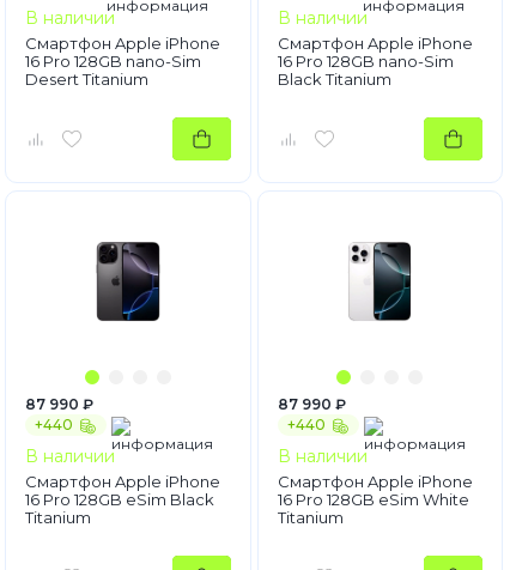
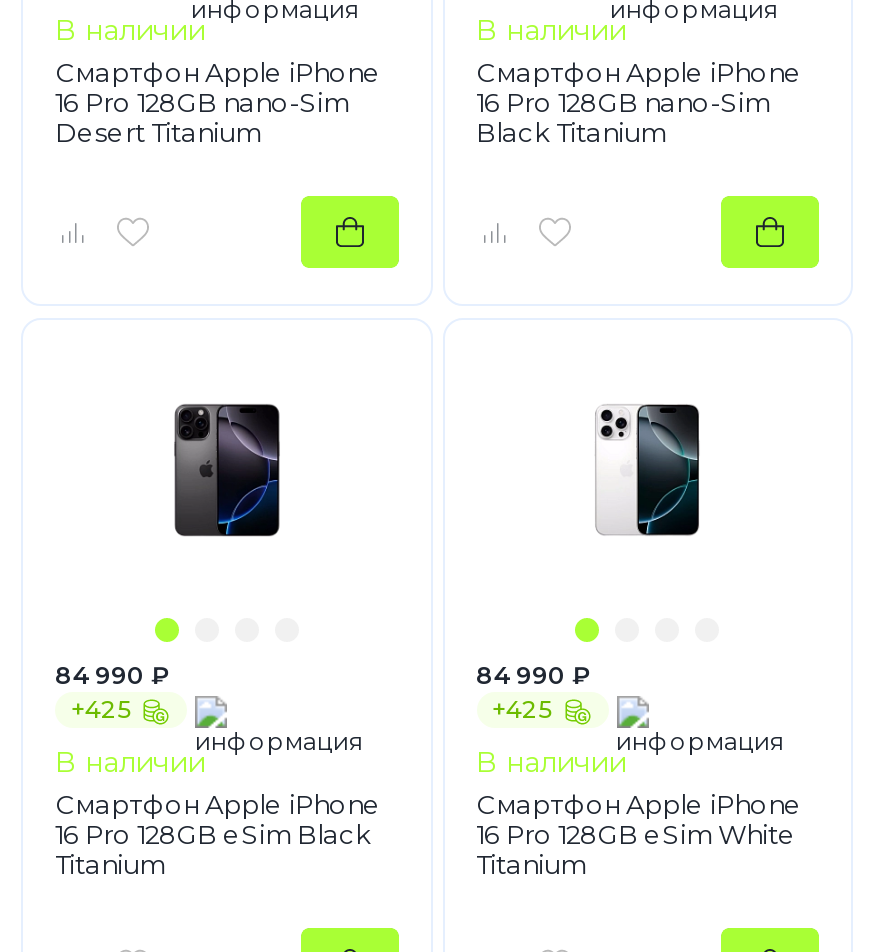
[25,395,93,413] 87 990 ₽ -> [55,660,169,690] 84 990 ₽
[277,395,345,413] 87 990 ₽ -> [476,660,590,690] 84 990 ₽
[35,416,73,433] +440 -> [71,694,131,724] +425
[287,416,325,433] +440 -> [492,694,552,724] +425

